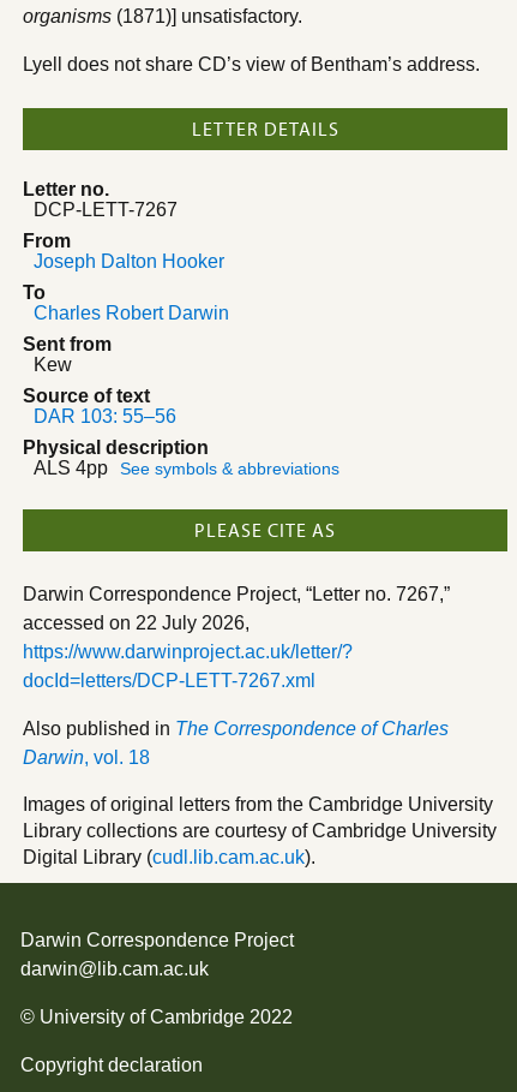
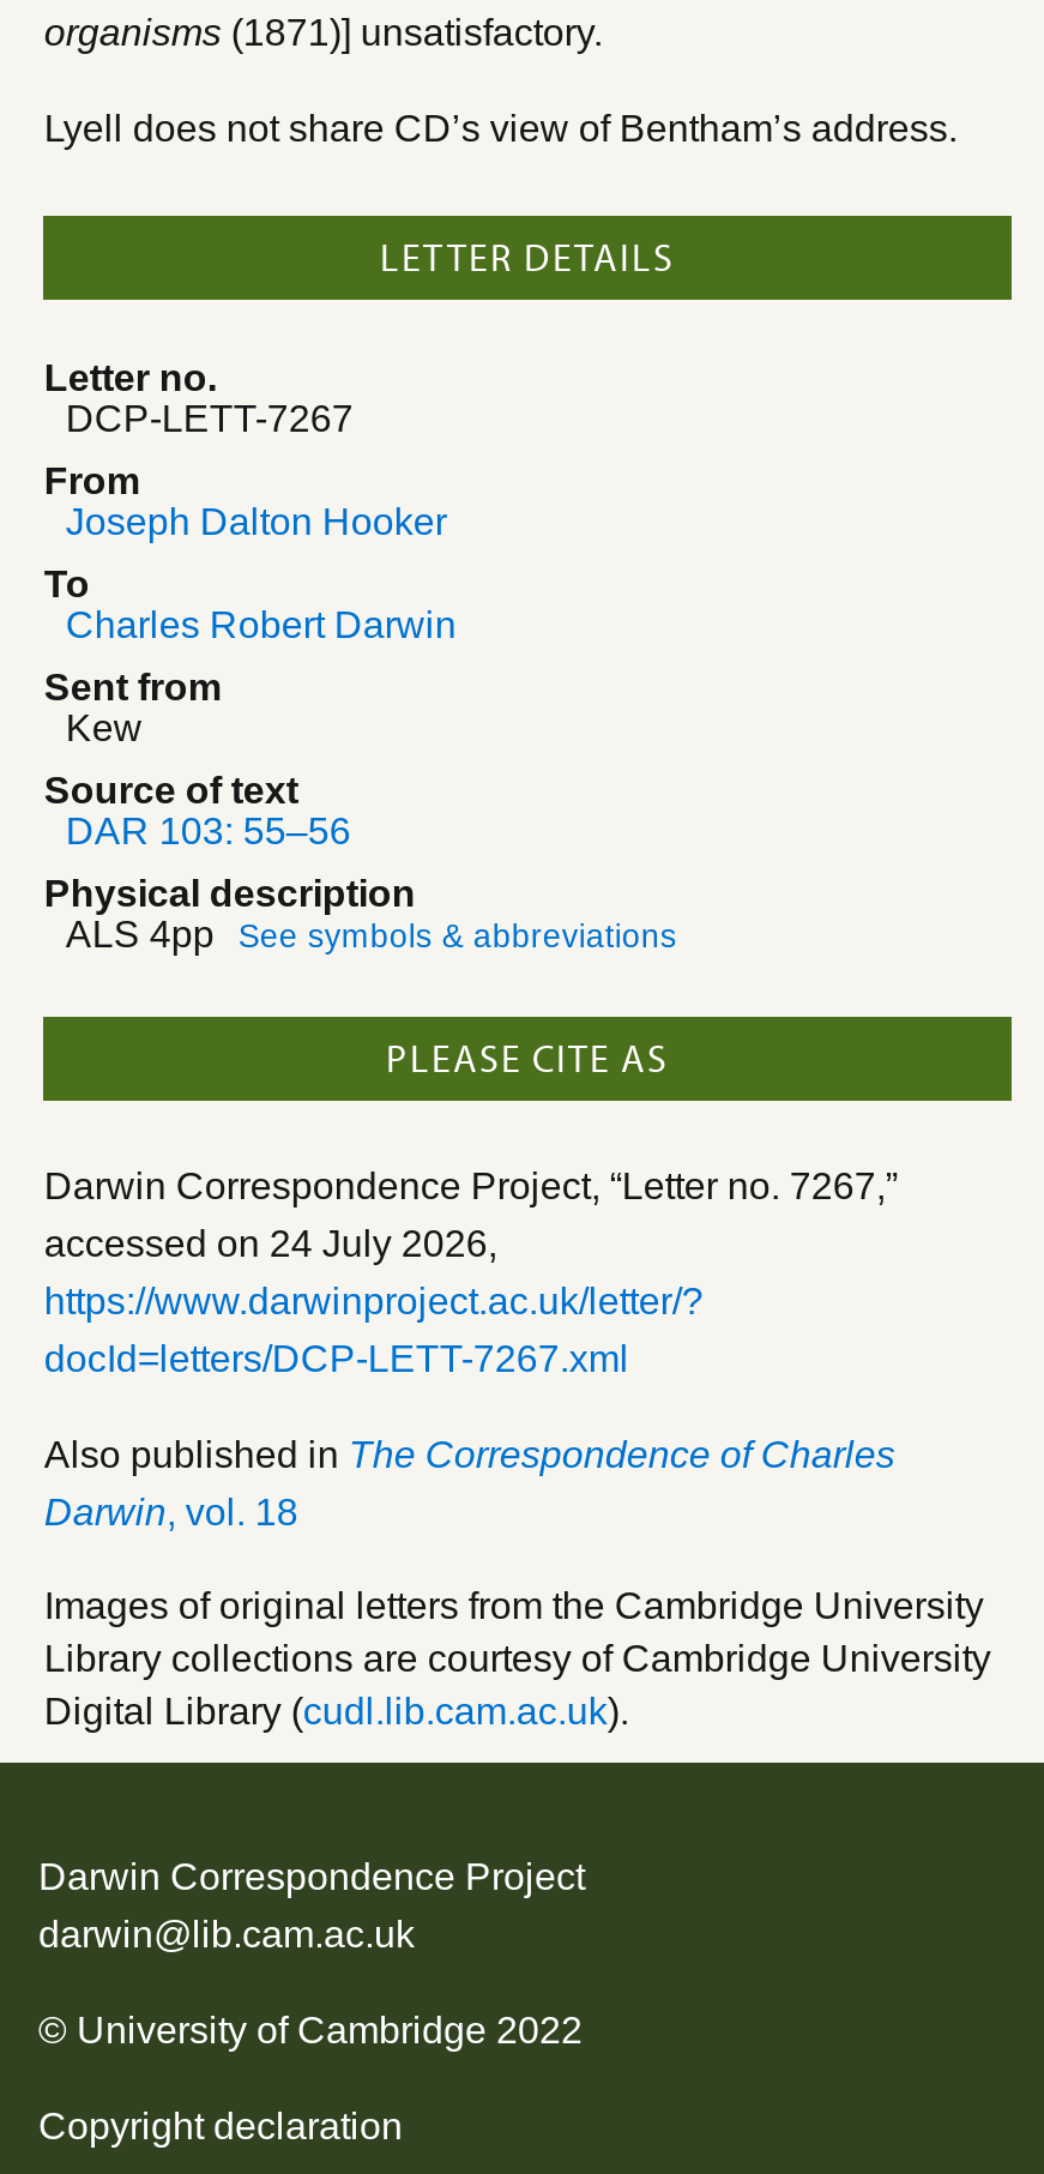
[23,612,250,632] accessed on 22 July 2026, -> [44,1222,497,1263] accessed on 24 July 2026,

